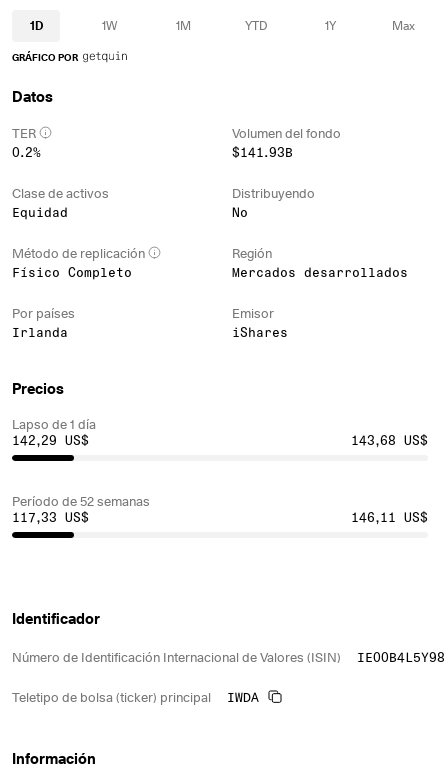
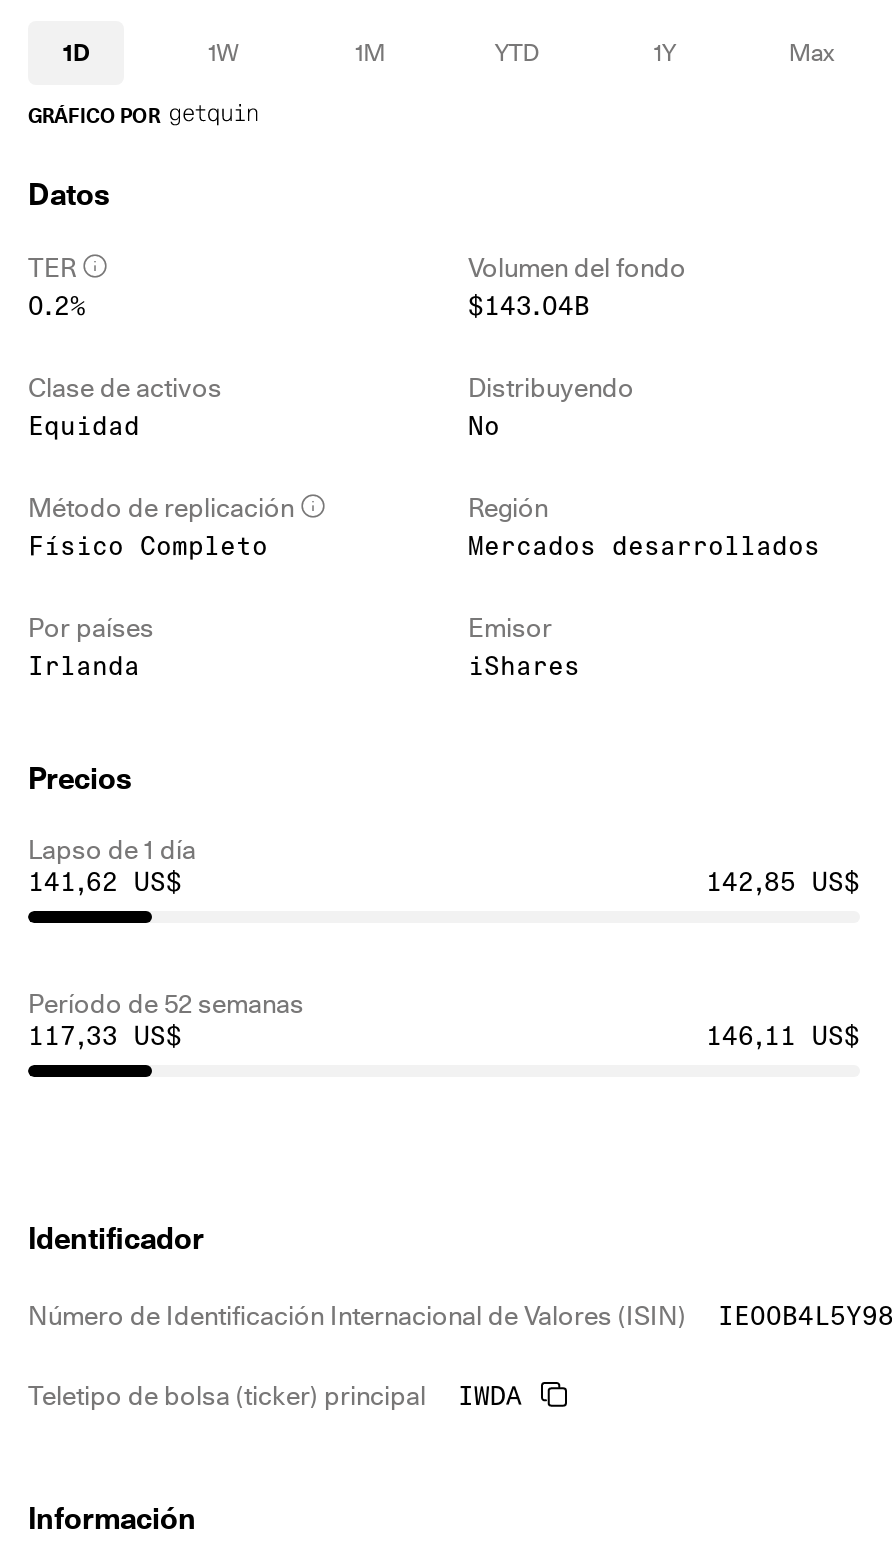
[232,144,293,160] $141.93B -> [468,289,590,321] $143.04B
[12,432,89,448] 142,29 US$ -> [28,865,182,897] 141,62 US$
[351,432,428,448] 143,68 US$ -> [706,865,860,897] 142,85 US$

